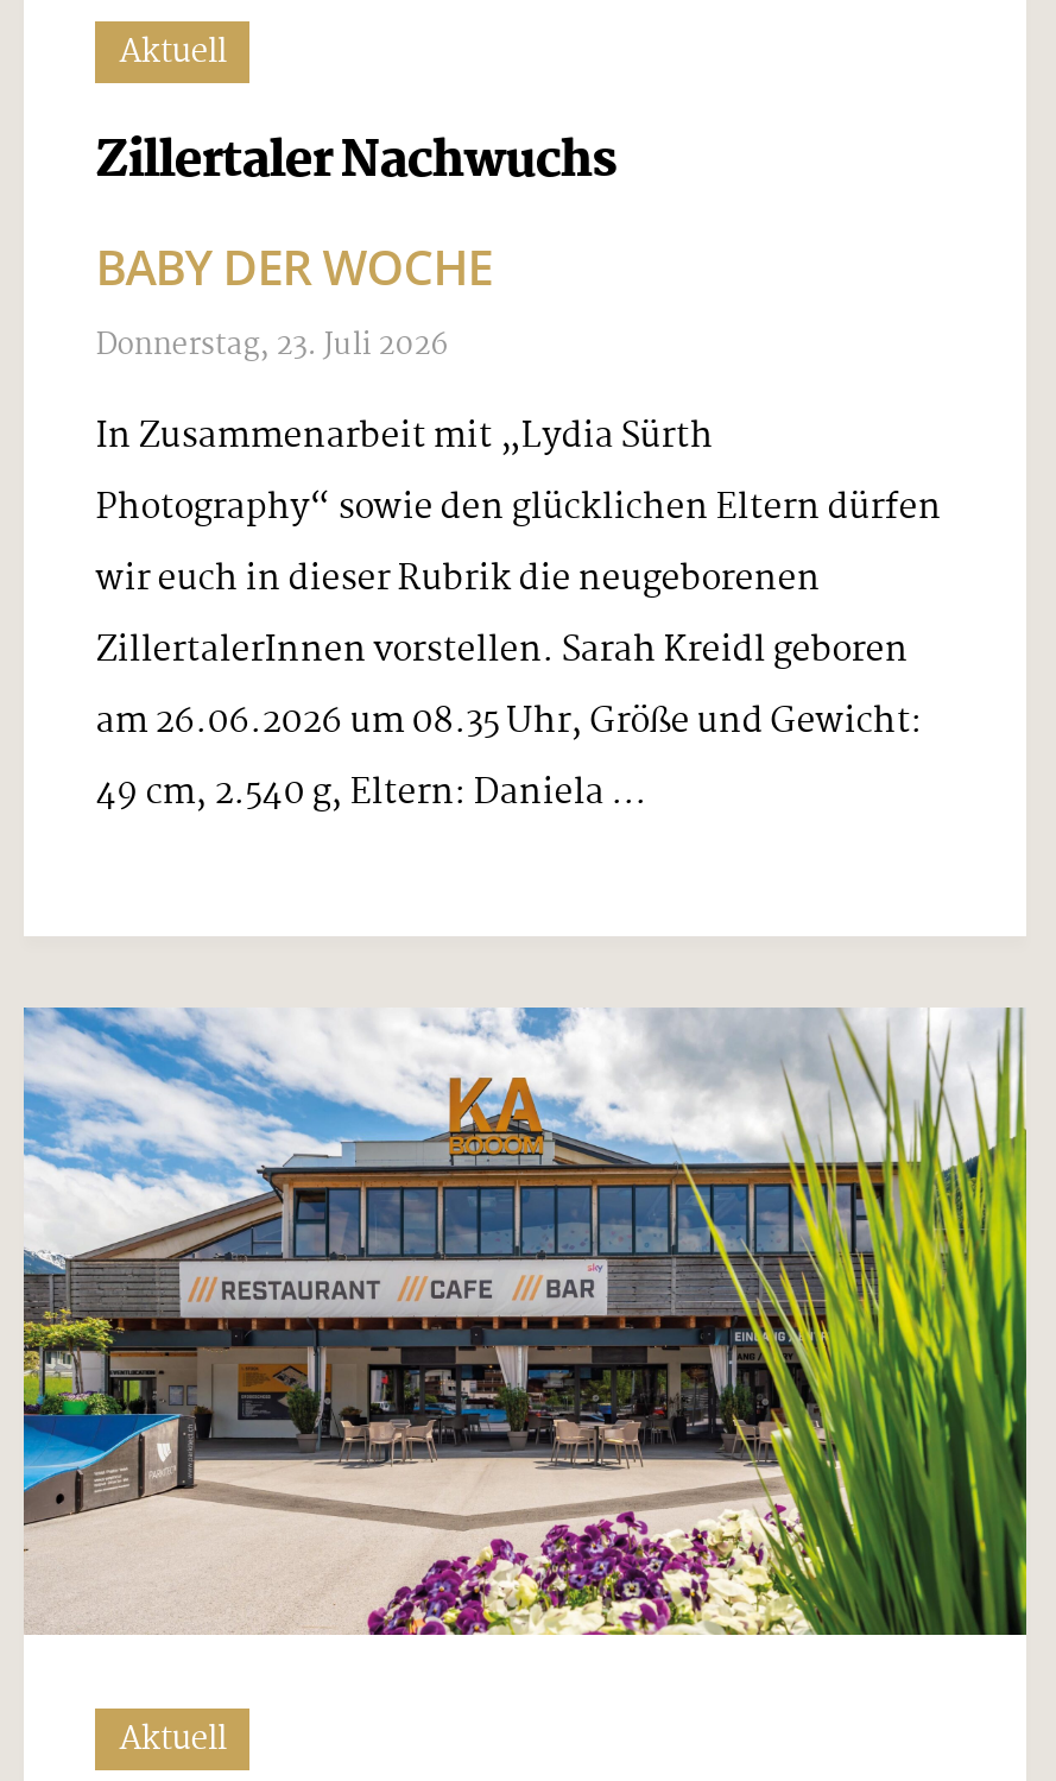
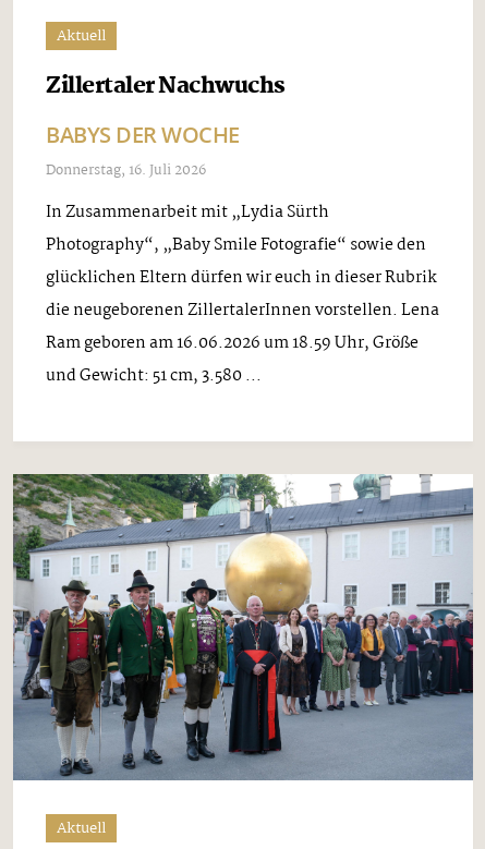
[96,236,492,300] BABY DER WOCHE -> [46,120,239,150] BABYS DER WOCHE
[96,322,447,372] Donnerstag, 23. Juli 2026 -> [46,160,206,182] Donnerstag, 16. Juli 2026
[96,481,941,823] Photography“ sowie den glücklichen Eltern dürfen | wir euch in dieser Rubrik die neugeborenen | ZillertalerInnen vorstellen. Sarah Kreidl geboren | am 26.06.2026 um 08.35 Uhr, Größe und Gewicht: | 49 cm, 2.540 g, Eltern: Daniela ... -> [46,233,439,390] Photography“, „Baby Smile Fotografie“ sowie den | glücklichen Eltern dürfen wir euch in dieser Rubrik | die neugeborenen ZillertalerInnen vorstellen. Lena | Ram geboren am 16.06.2026 um 18.59 Uhr, Größe | und Gewicht: 51 cm, 3.580 ...
[21,1005,1029,1637] [image] -> [12,473,474,781] [image]

